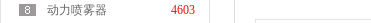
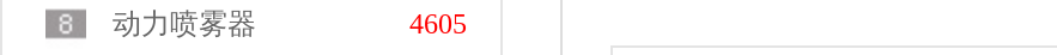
[171,3,195,17] 4603 -> [409,7,467,41] 4605

